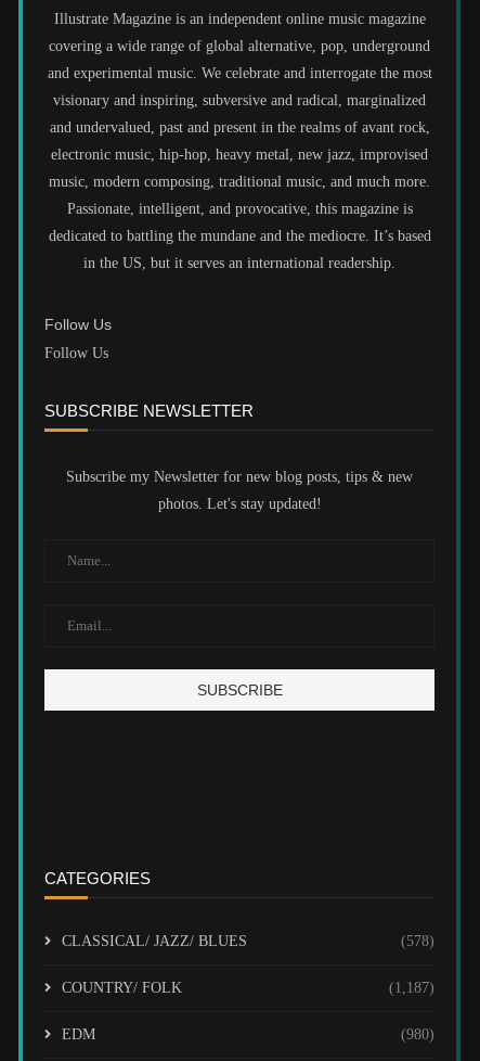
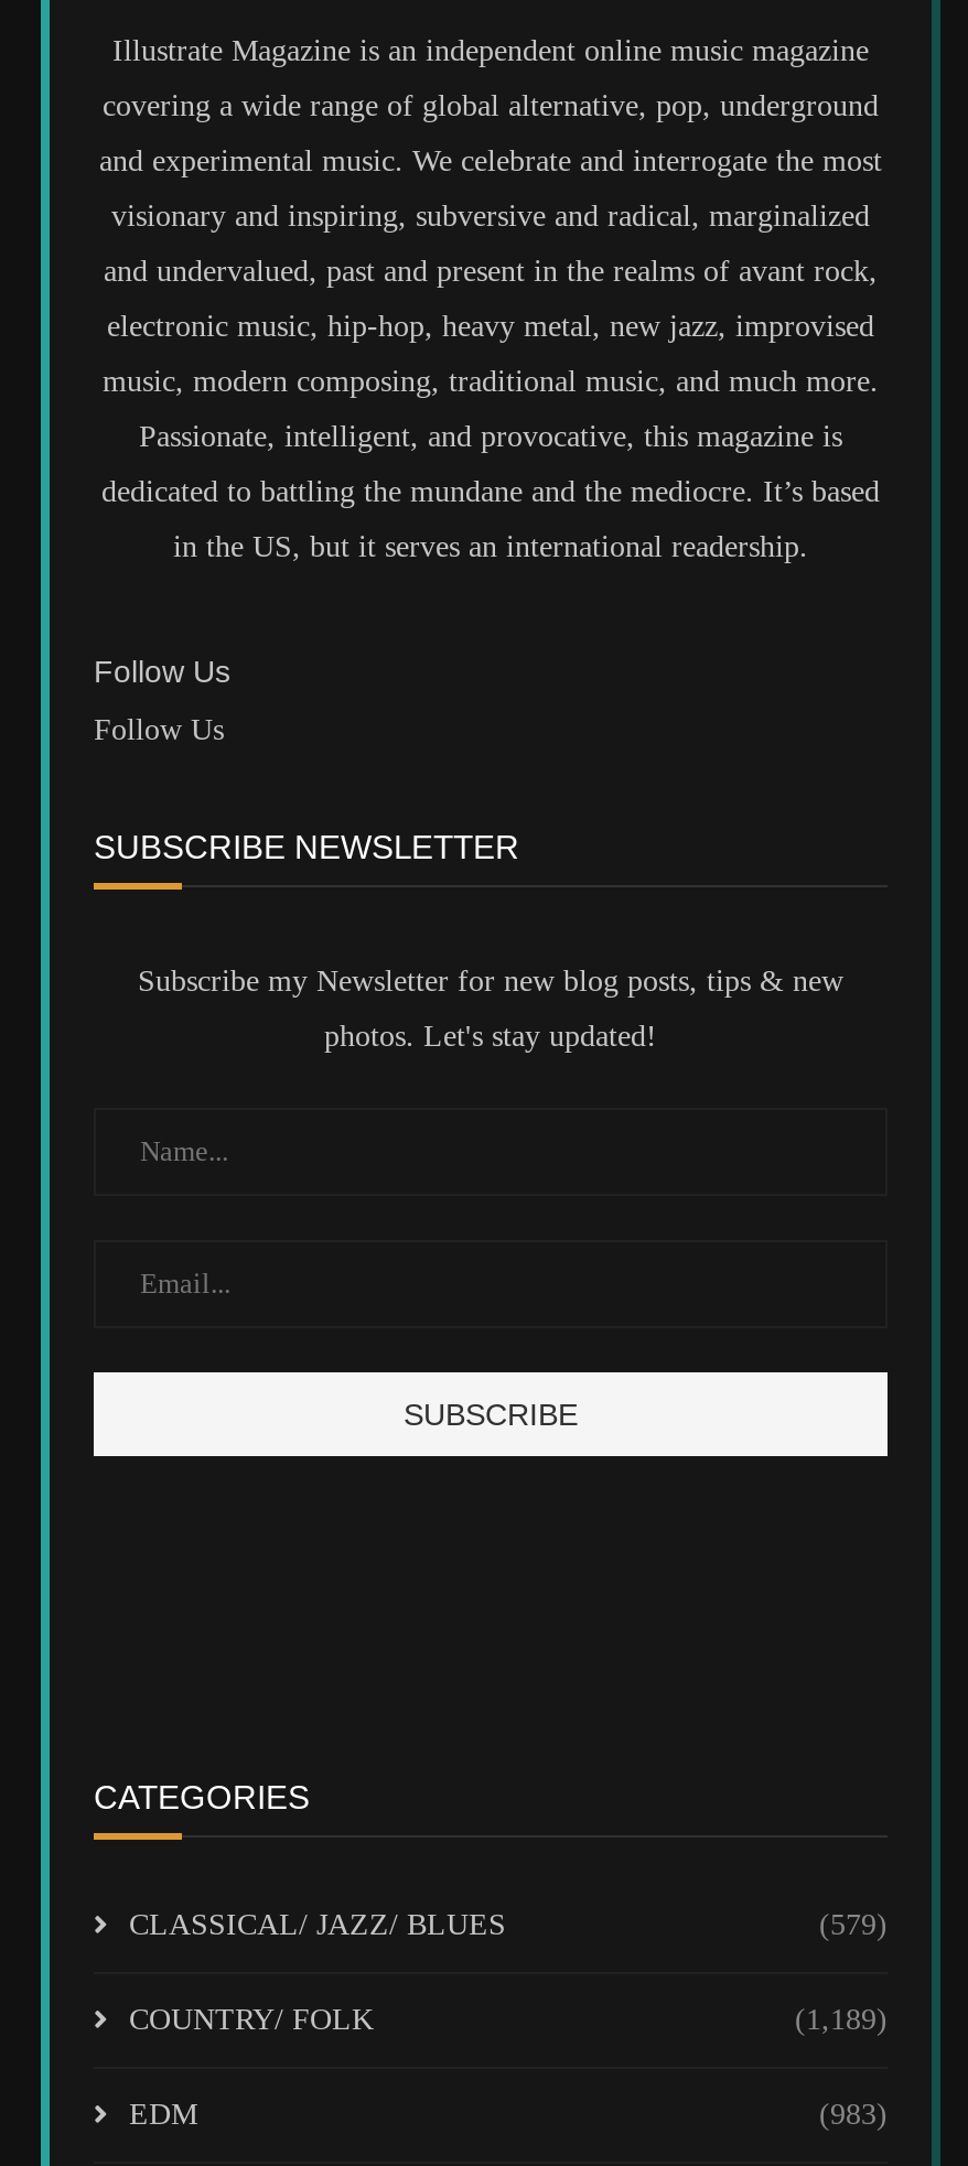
[401,932,434,949] (578) -> [819,1907,888,1940] (579)
[389,979,434,995] (1,187) -> [795,2002,888,2035] (1,189)
[401,1026,434,1042] (980) -> [819,2097,888,2130] (983)

